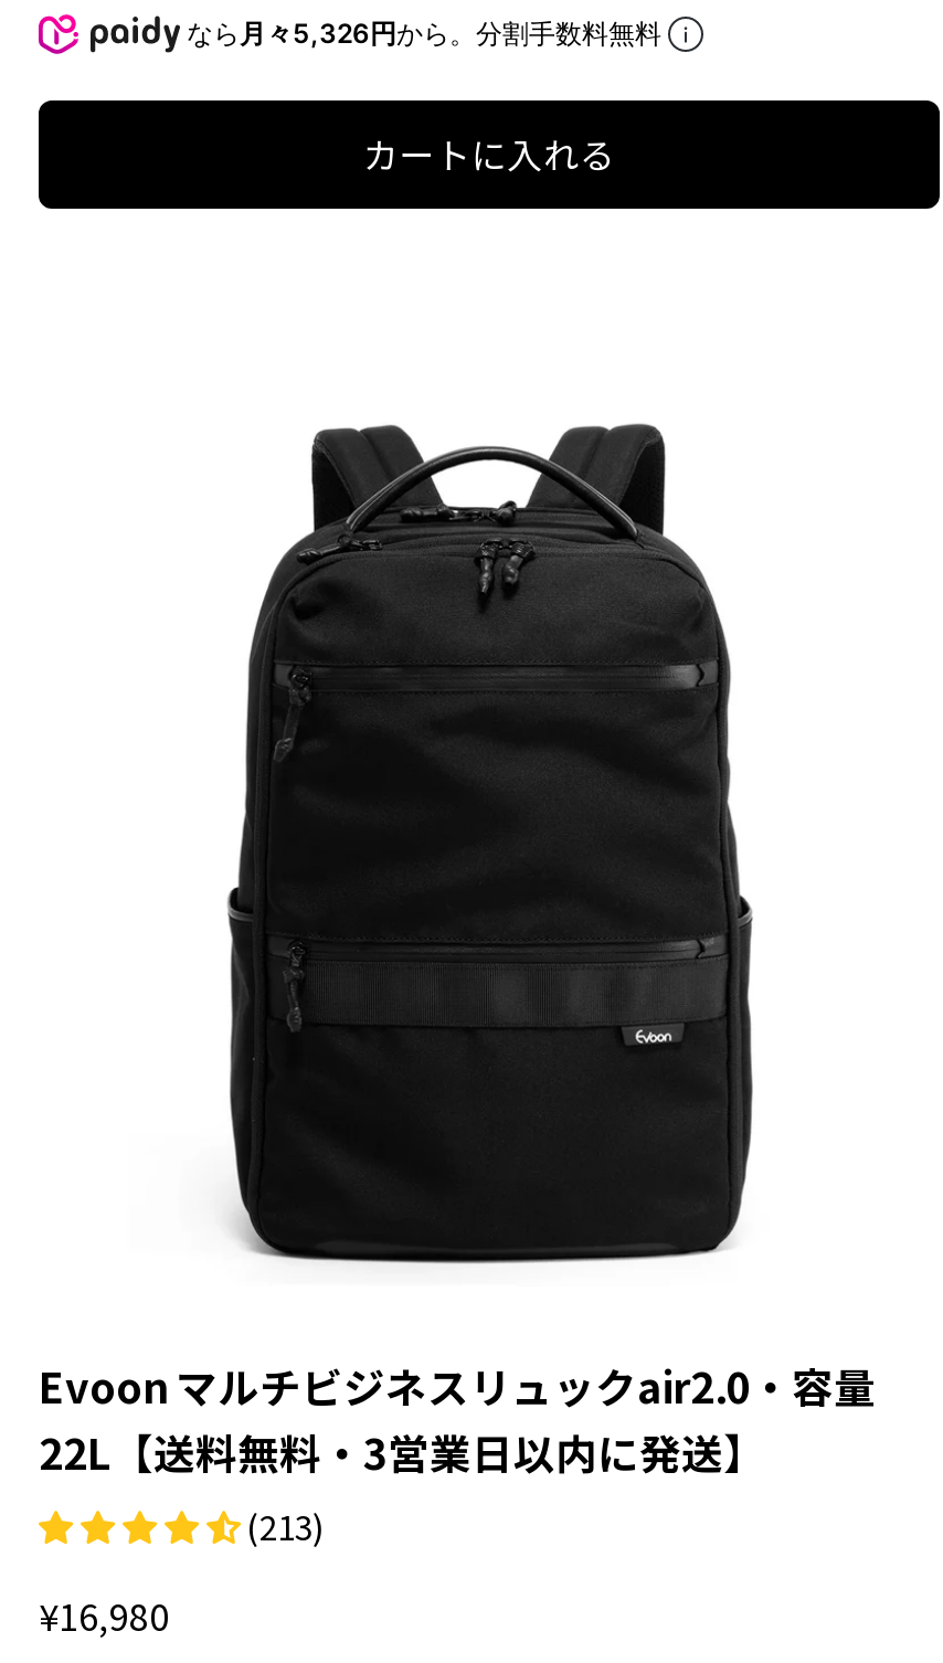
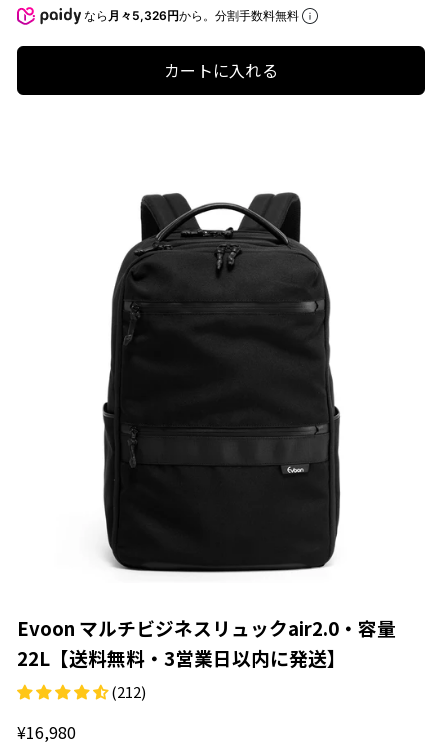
[246,1502,324,1549] (213) -> [111,681,146,702] (212)

